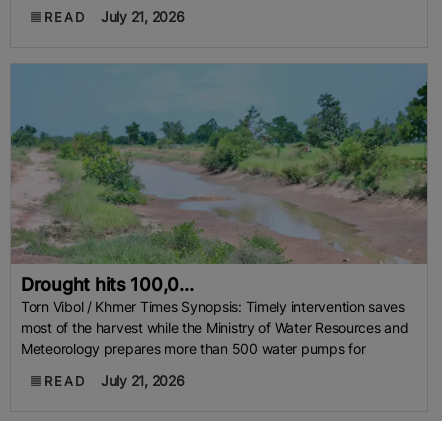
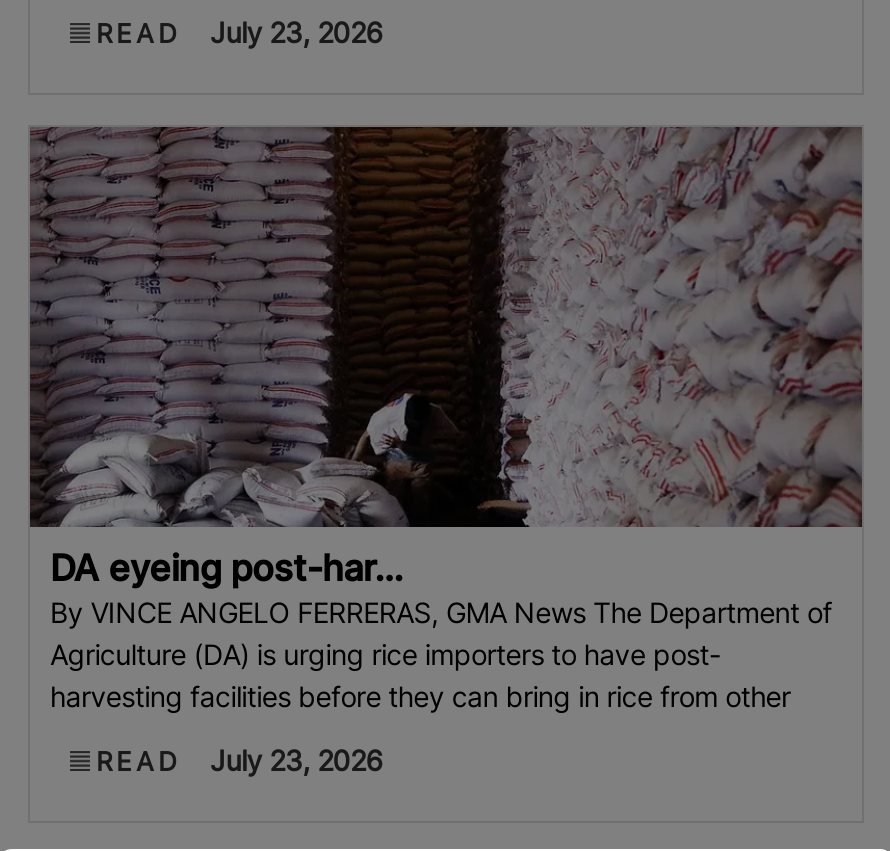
[44,8,184,25] READ July 21, 2026 -> [96,14,383,48] READ July 23, 2026
[10,63,428,357] [image] | Drought hits 100,0... | Torn Vibol / Khmer Times Synopsis: Timely intervention saves | most of the harvest while the Ministry of Water Resources and | Meteorology prepares more than 500 water pumps for -> [28,125,864,712] [image] | DA eyeing post-har... | By VINCE ANGELO FERRERAS, GMA News The Department of | Agriculture (DA) is urging rice importers to have post- | harvesting facilities before they can bring in rice from other
[44,372,184,389] READ July 21, 2026 -> [96,742,383,776] READ July 23, 2026

